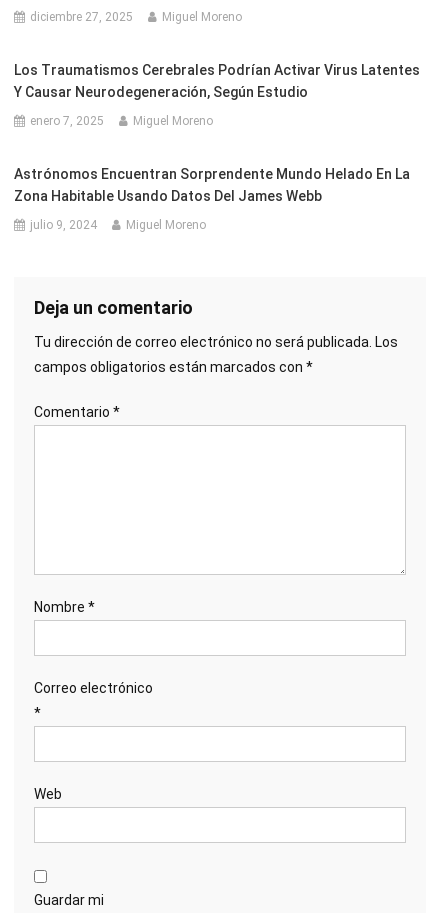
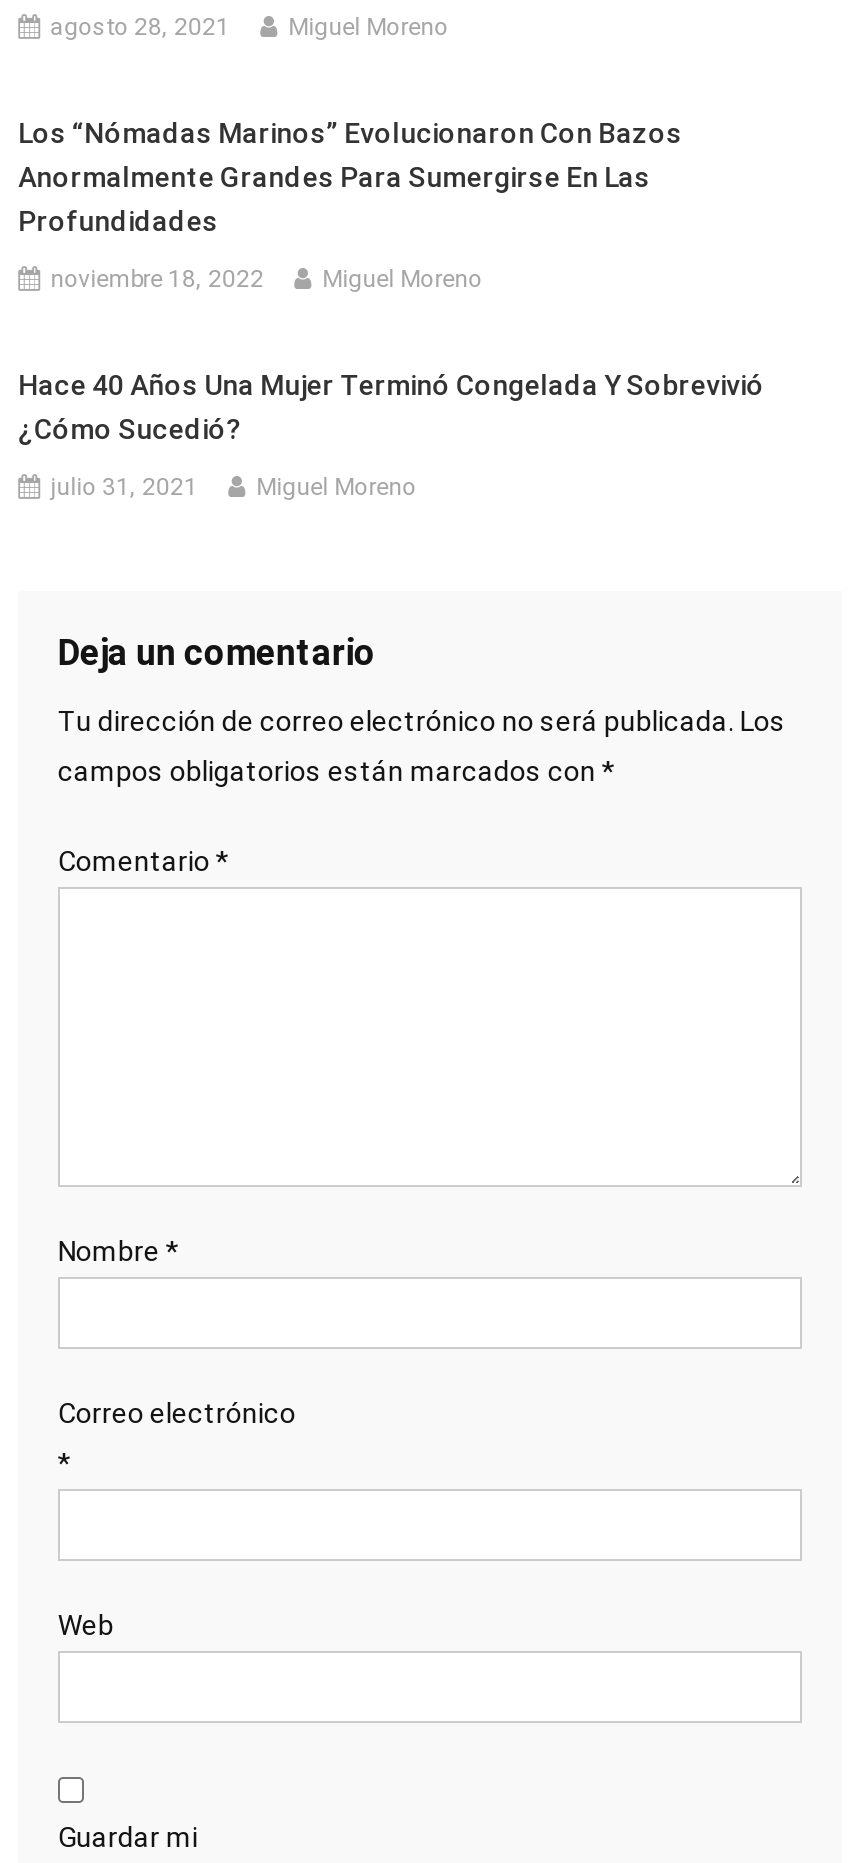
[30,10,133,24] diciembre 27, 2025 -> [50,14,230,42] agosto 28, 2021
[14,62,420,100] Los Traumatismos Cerebrales Podrían Activar Virus Latentes | Y Causar Neurodegeneración, Según Estudio -> [18,118,682,238] Los “nómadas Marinos” Evolucionaron Con Bazos | Anormalmente Grandes Para Sumergirse En Las | Profundidades
[30,114,104,128] enero 7, 2025 -> [50,266,264,294] noviembre 18, 2022
[14,166,410,204] Astrónomos Encuentran Sorprendente Mundo Helado En La | Zona Habitable Usando Datos Del James Webb -> [18,370,764,446] Hace 40 Años Una Mujer Terminó Congelada Y Sobrevivió | ¿Cómo Sucedió?
[30,218,97,232] julio 9, 2024 -> [50,474,198,502] julio 31, 2021

